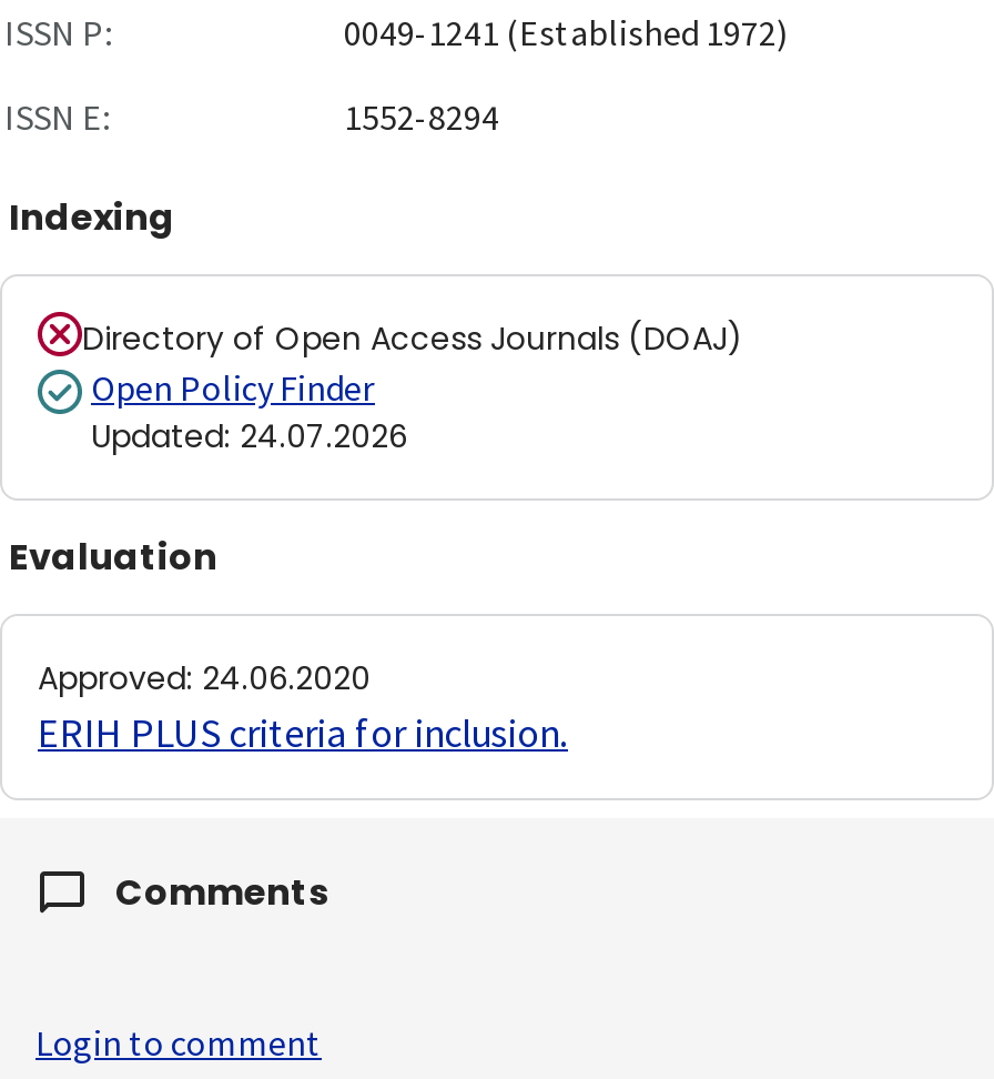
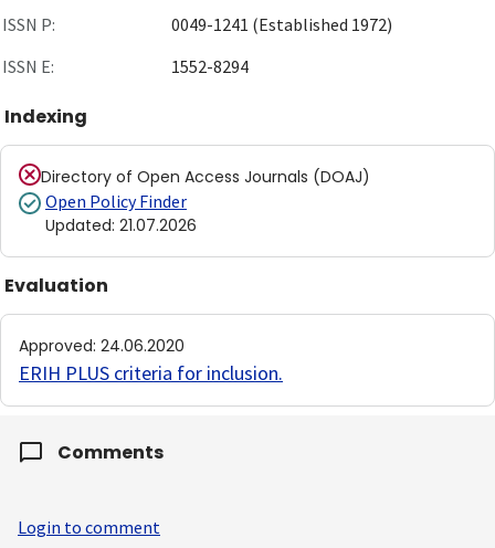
[91,415,408,459] Updated: 24.07.2026 -> [45,215,197,237] Updated: 21.07.2026

